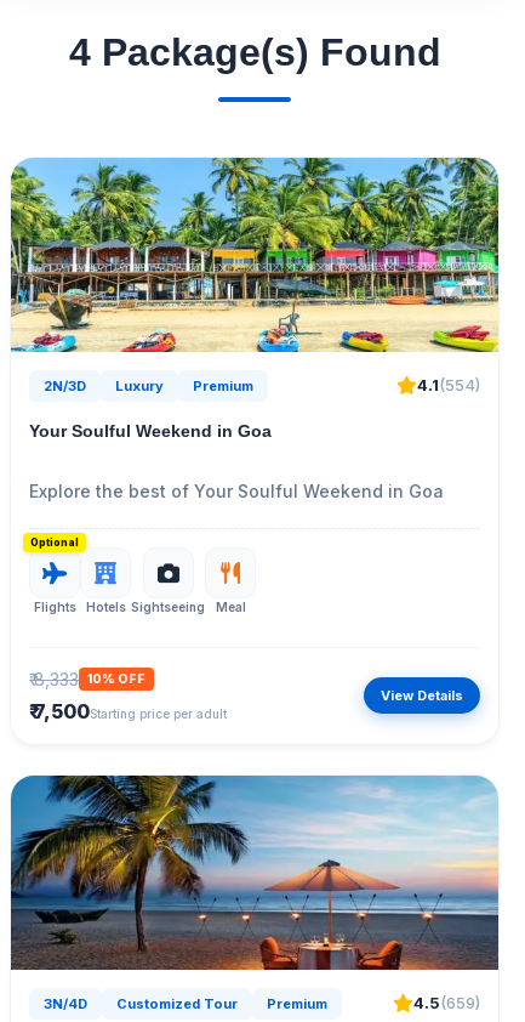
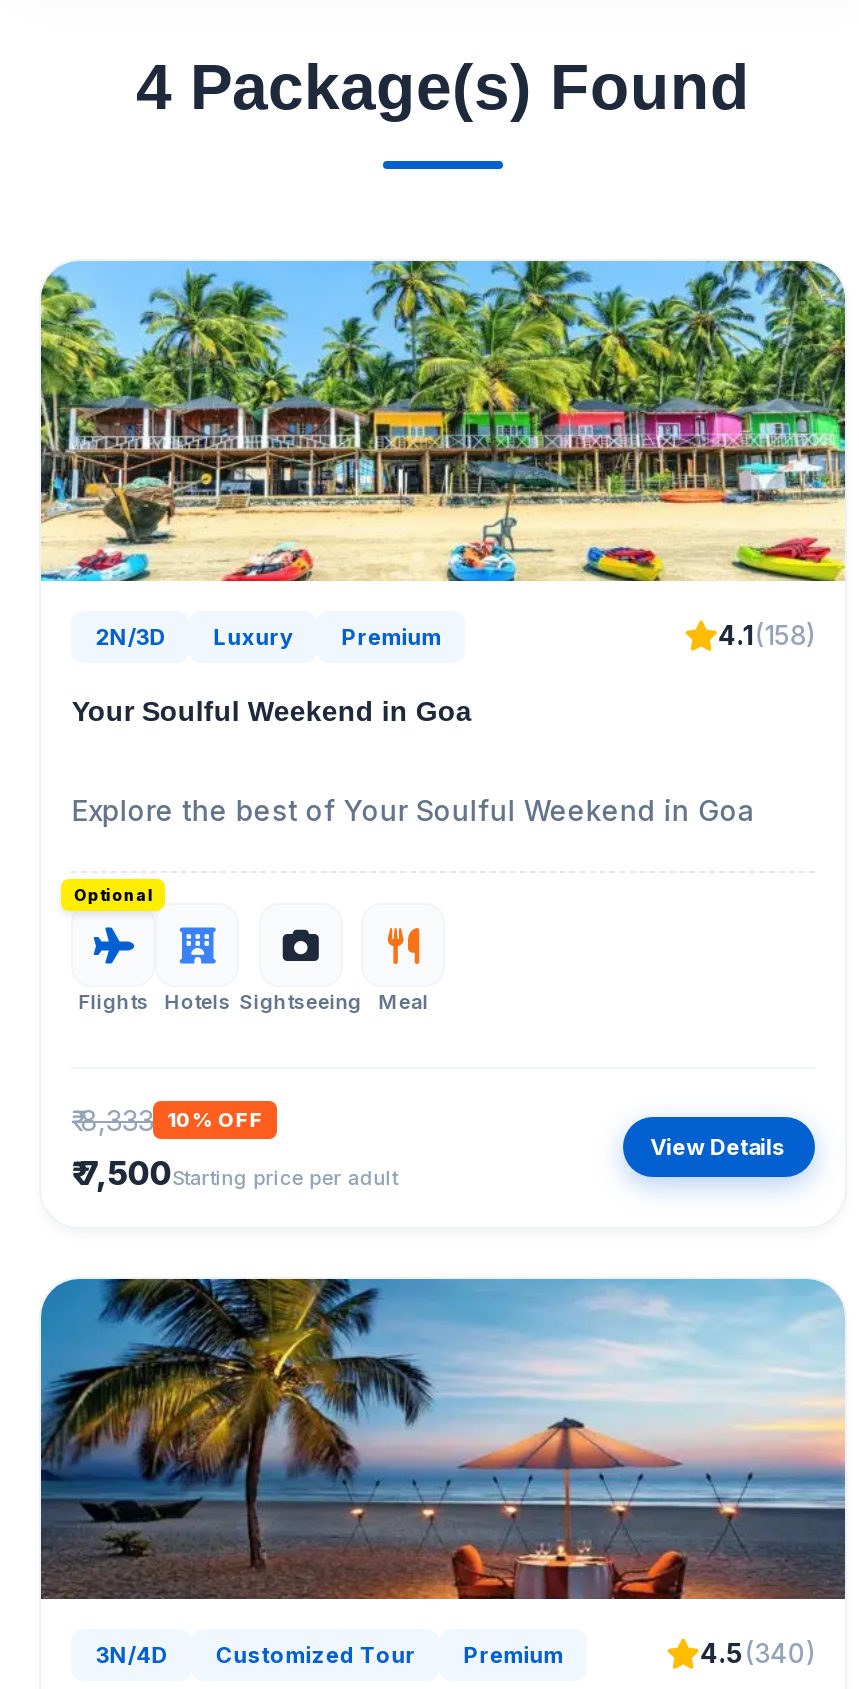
[417,375,480,394] 4.1 (554) -> [718,619,814,651] 4.1 (158)
[413,993,480,1012] 4.5 (659) -> [700,1637,814,1669] 4.5 (340)

